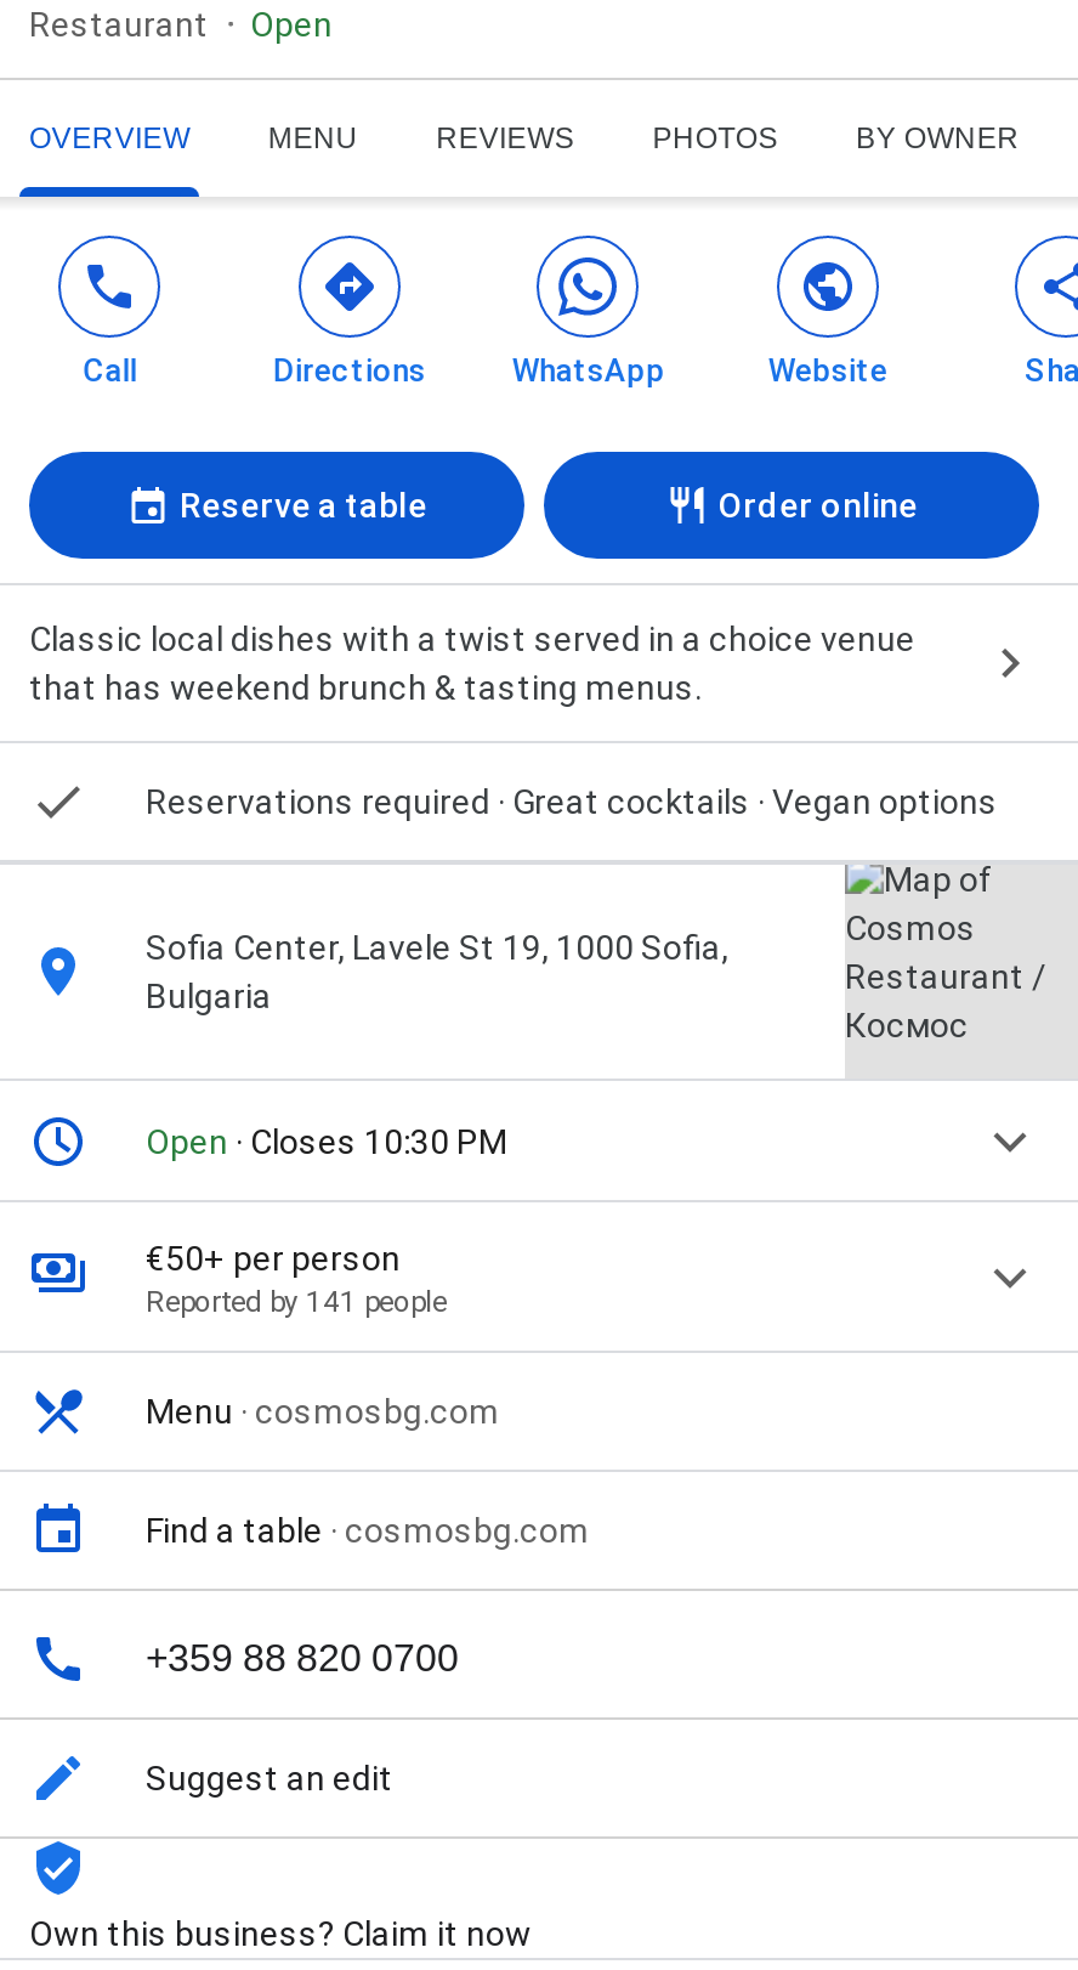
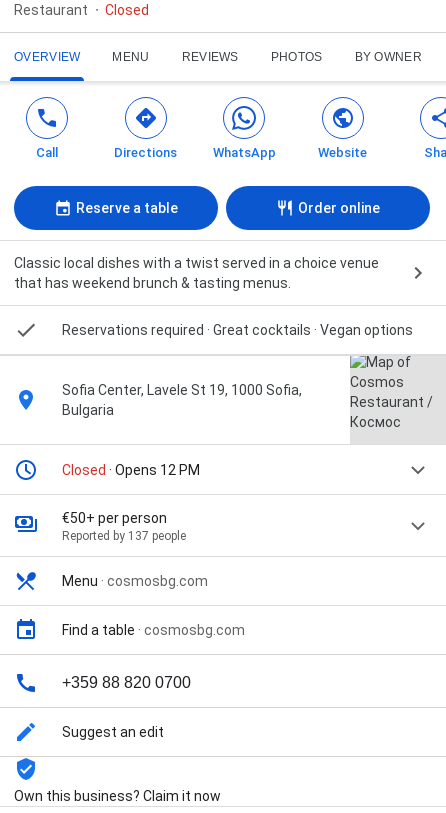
[250,5,333,44] Open -> [105,2,149,18] Closed
[146,1123,507,1162] Open · Closes 10:30 PM -> [62,462,200,478] Closed · Opens 12 PM
[146,1285,447,1319] Reported by 141 people -> [62,529,186,543] Reported by 137 people

